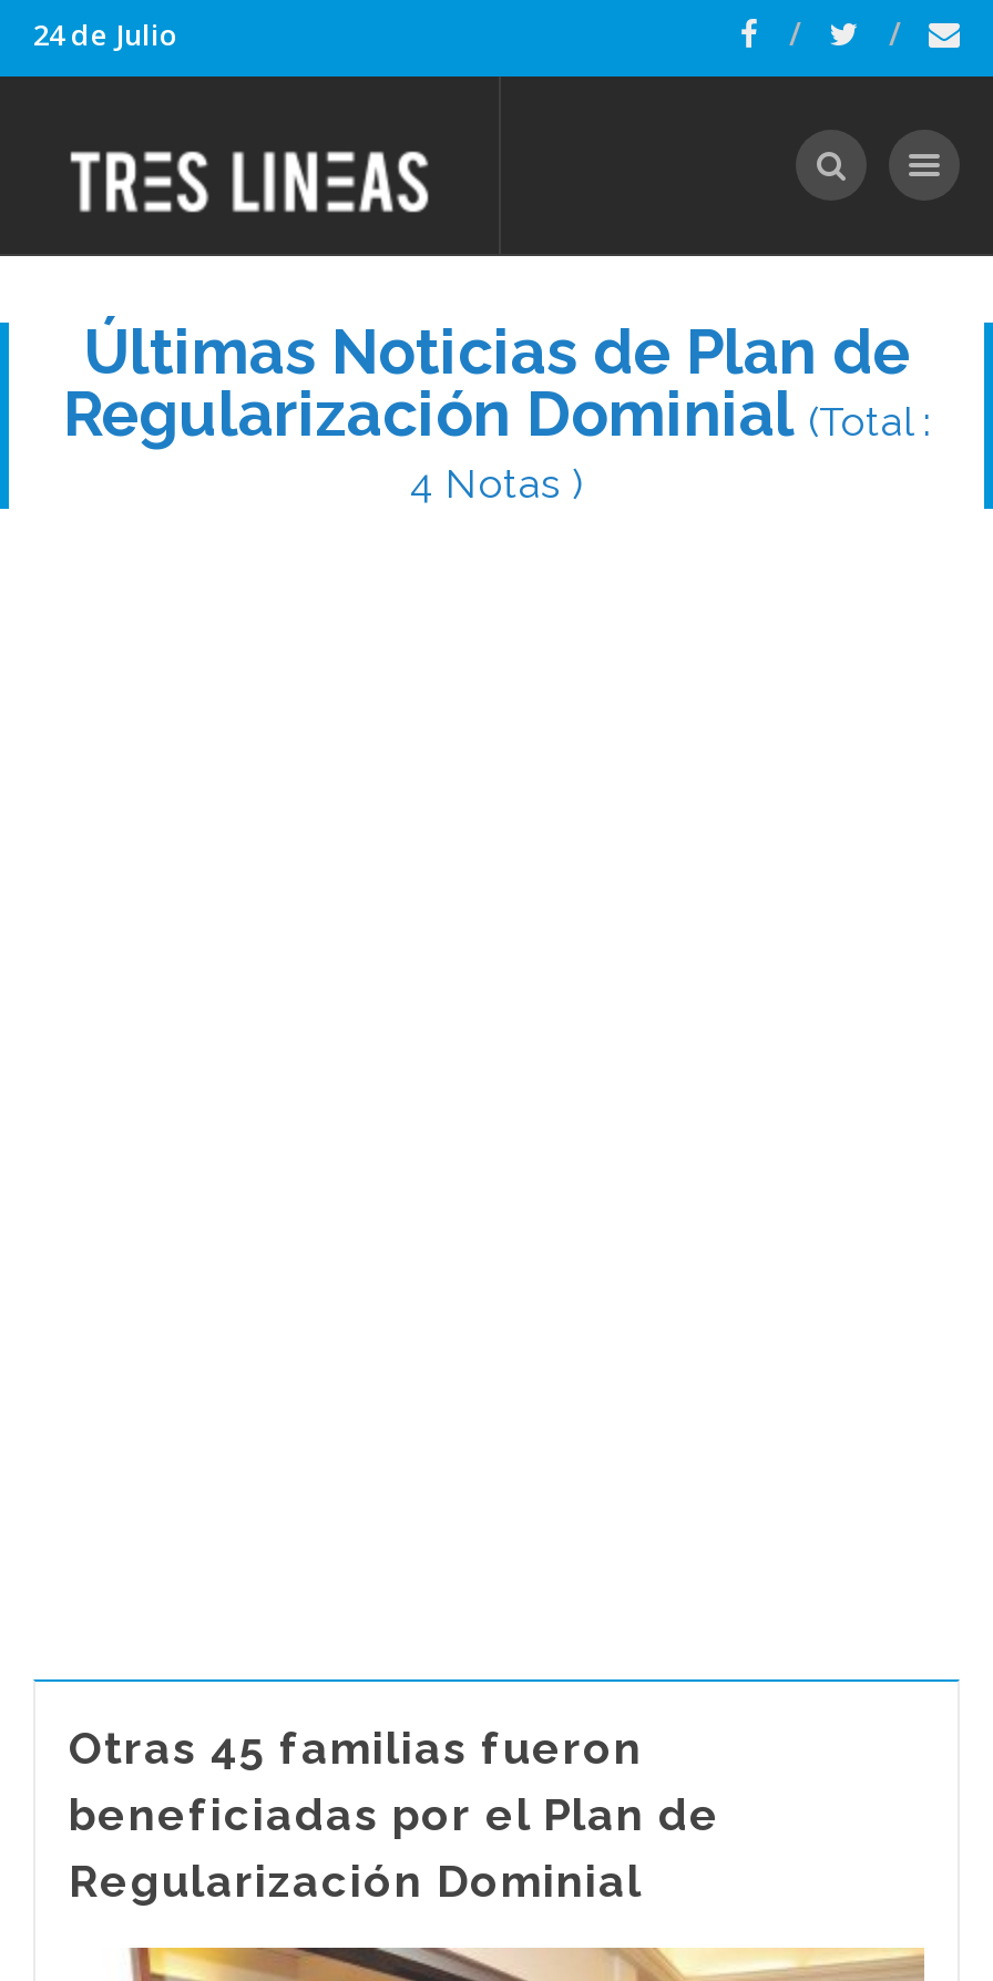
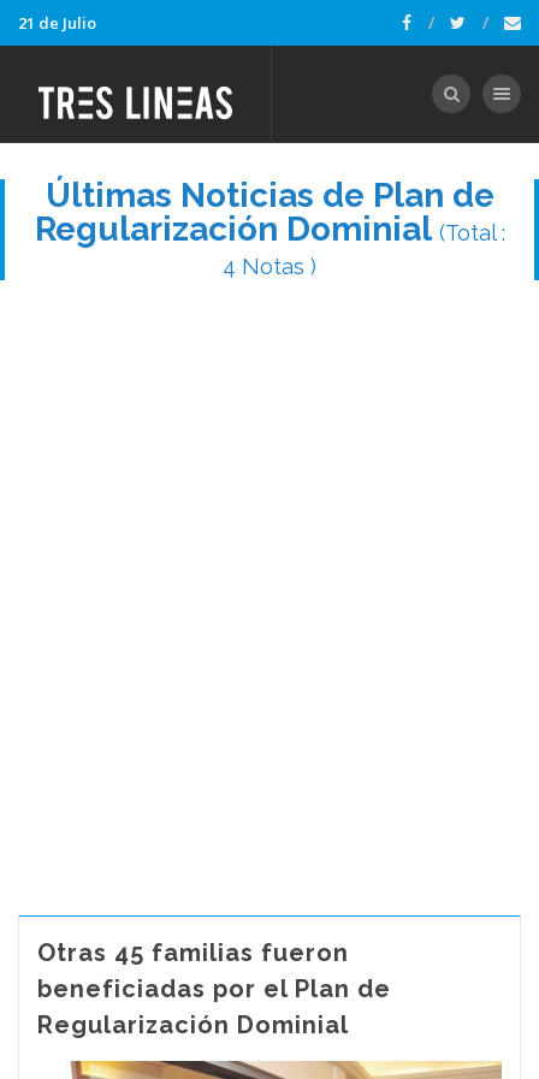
[33,14,177,54] 24 de Julio -> [18,12,96,34] 21 de Julio

